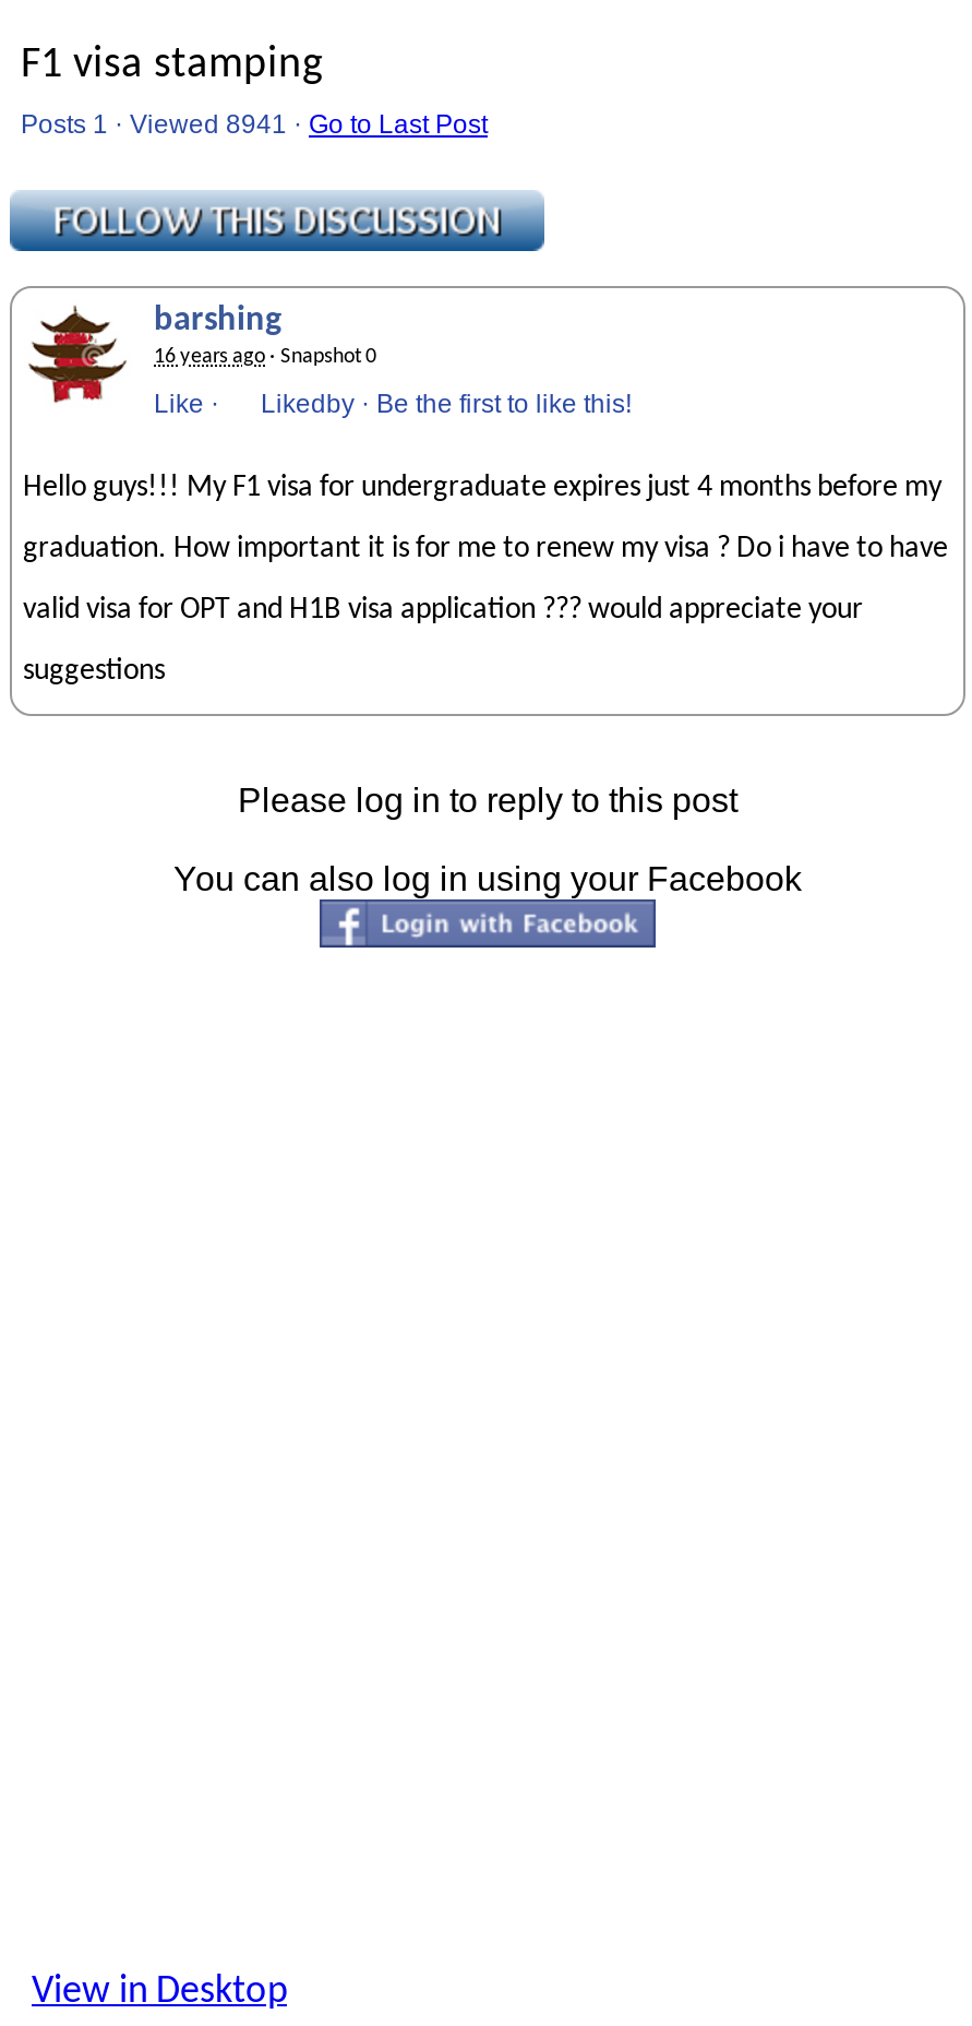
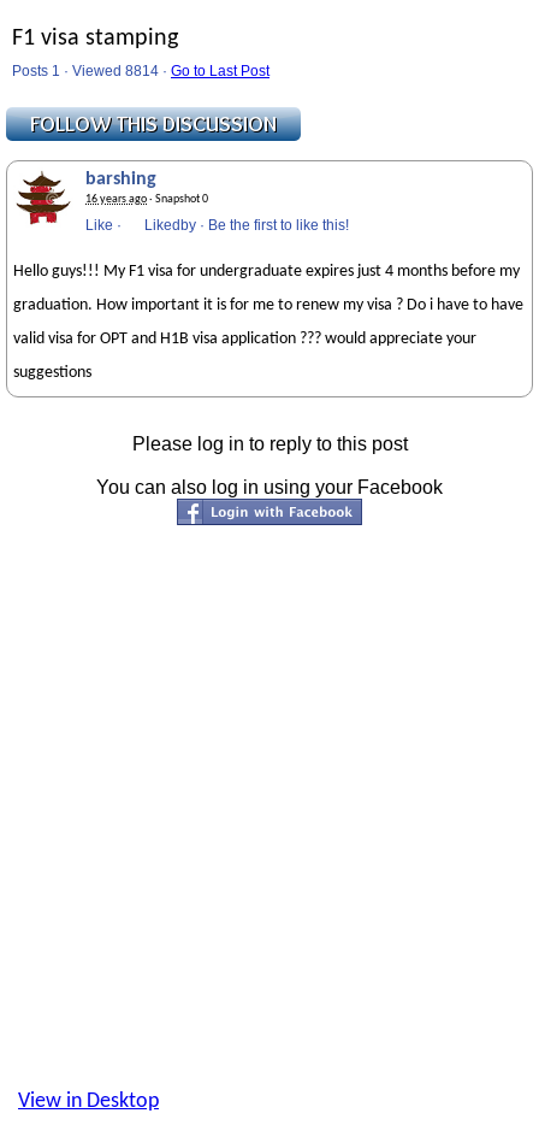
[21,109,488,140] Posts 1 · Viewed 8941 · Go to Last Post -> [12,63,269,79] Posts 1 · Viewed 8814 · Go to Last Post

